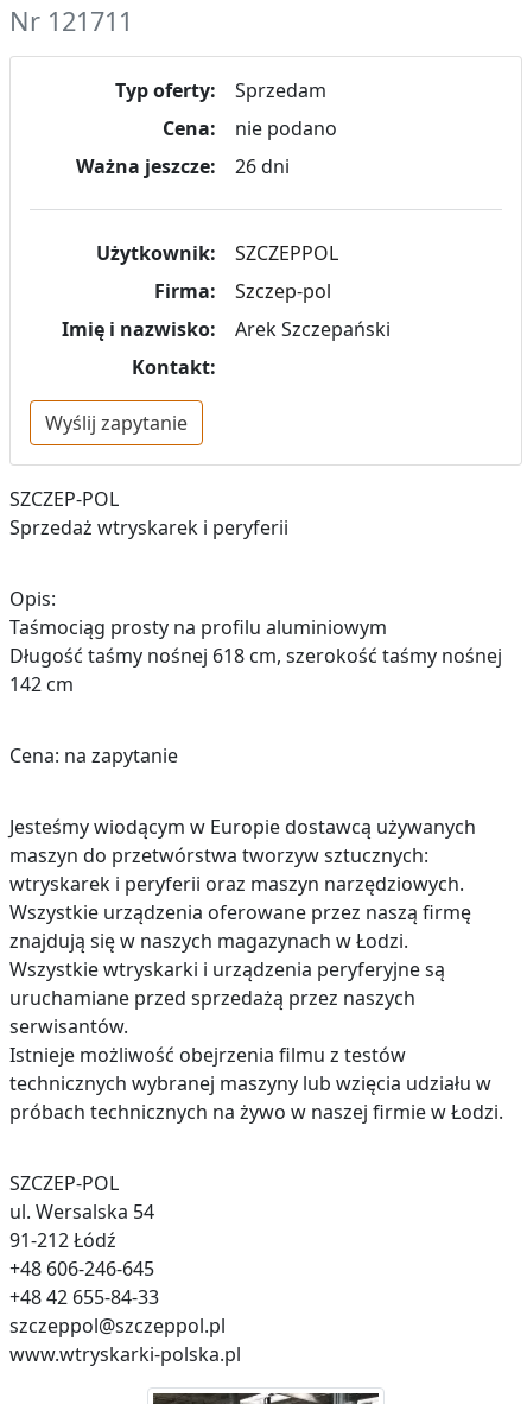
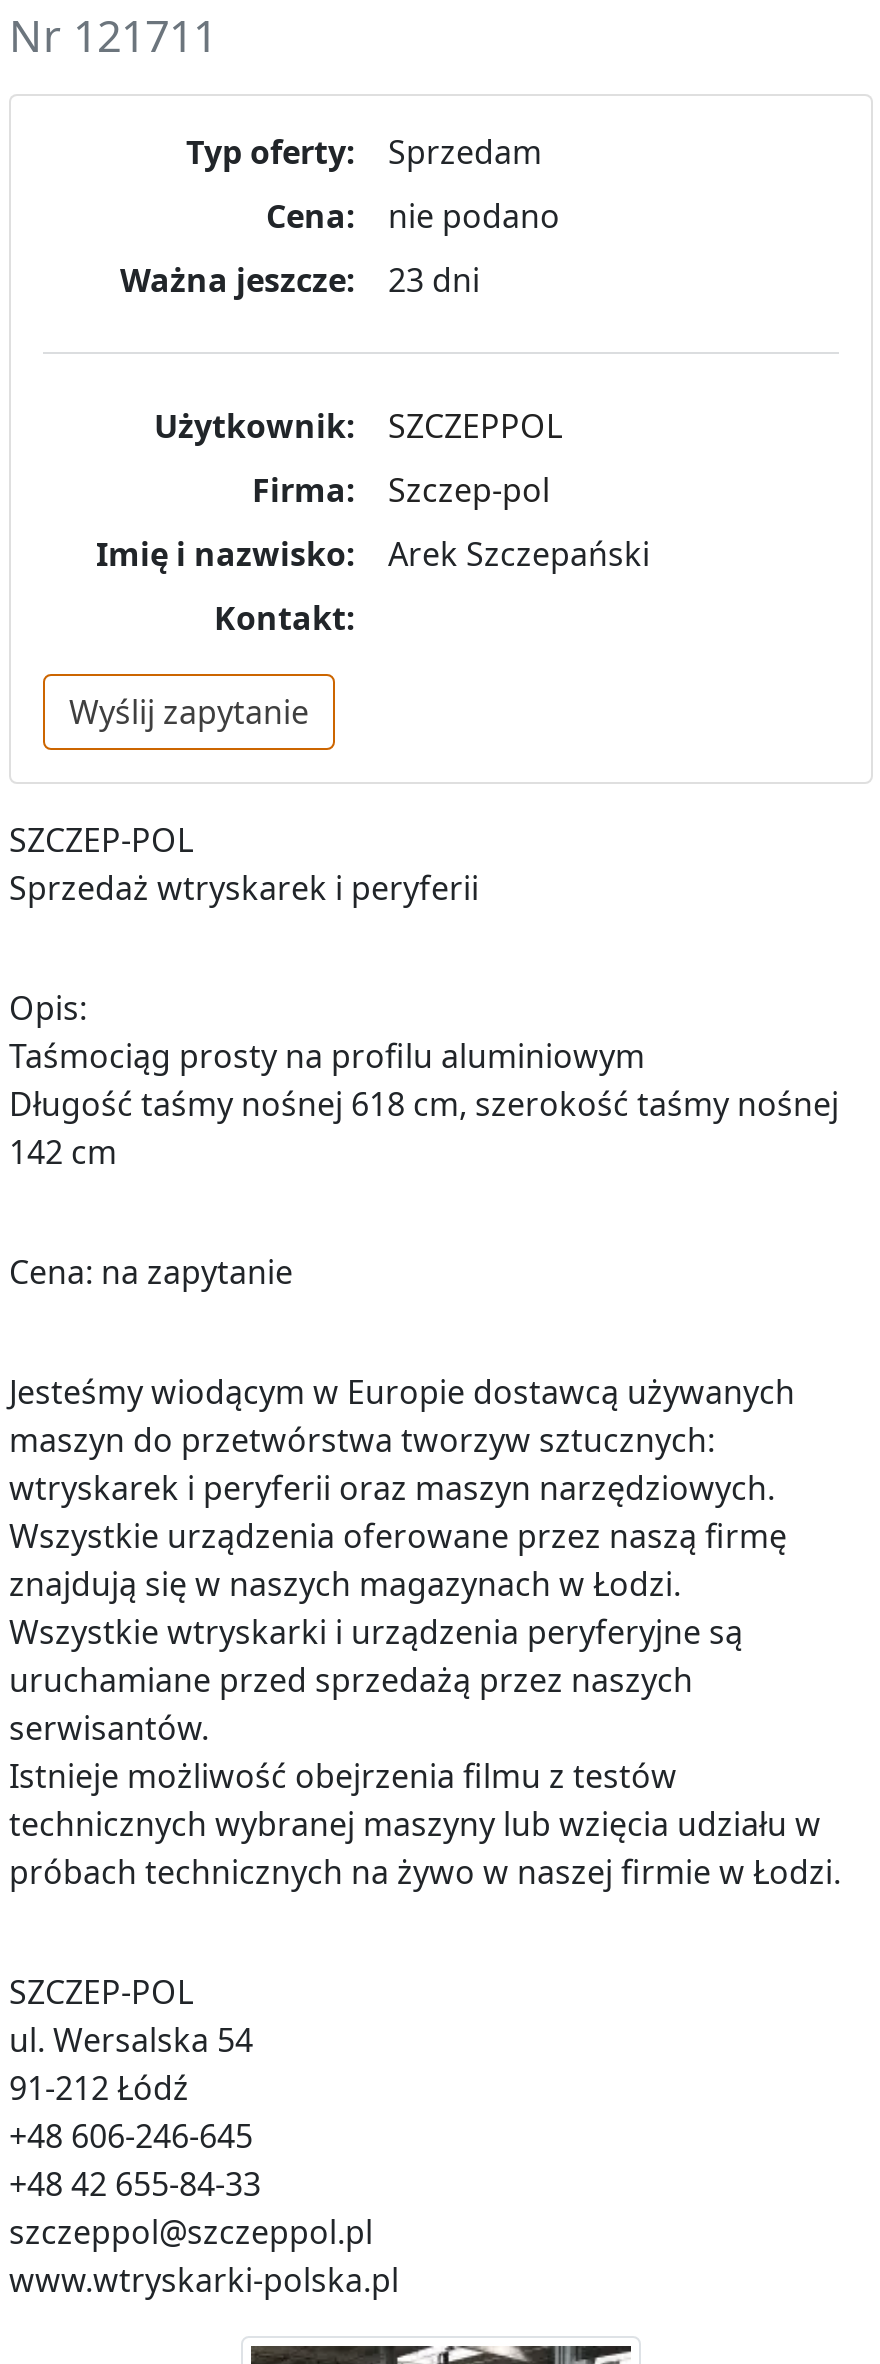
[75,153,289,179] Ważna jeszcze: 26 dni -> [120,258,480,302] Ważna jeszcze: 23 dni

